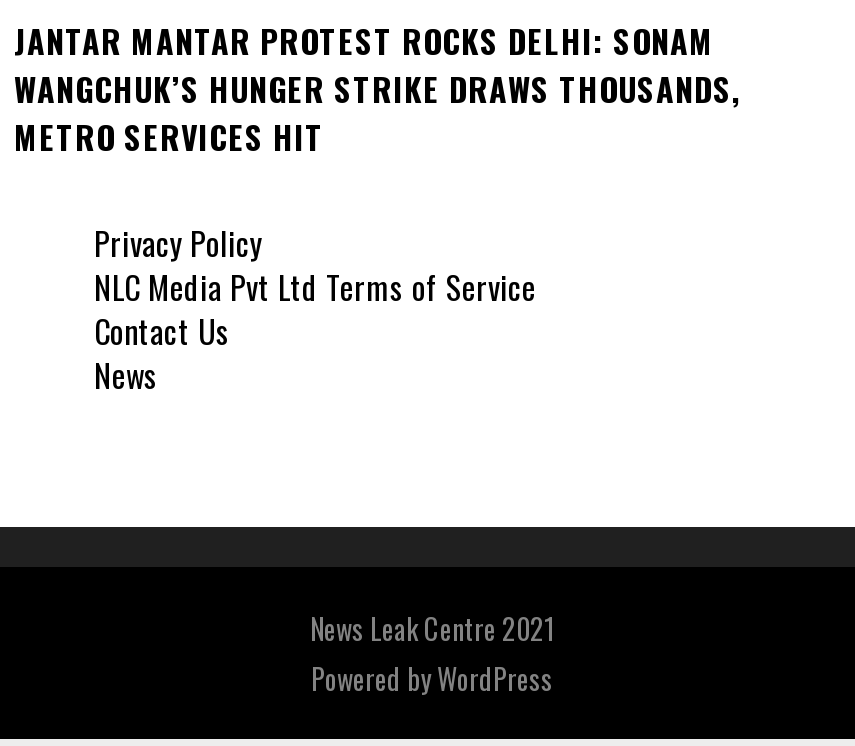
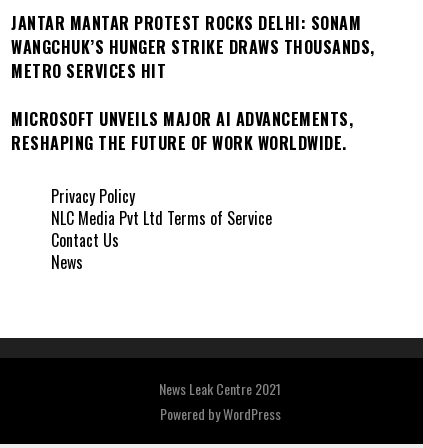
none -> [11,107,353,155] MICROSOFT UNVEILS MAJOR AI ADVANCEMENTS, | RESHAPING THE FUTURE OF WORK WORLDWIDE.

